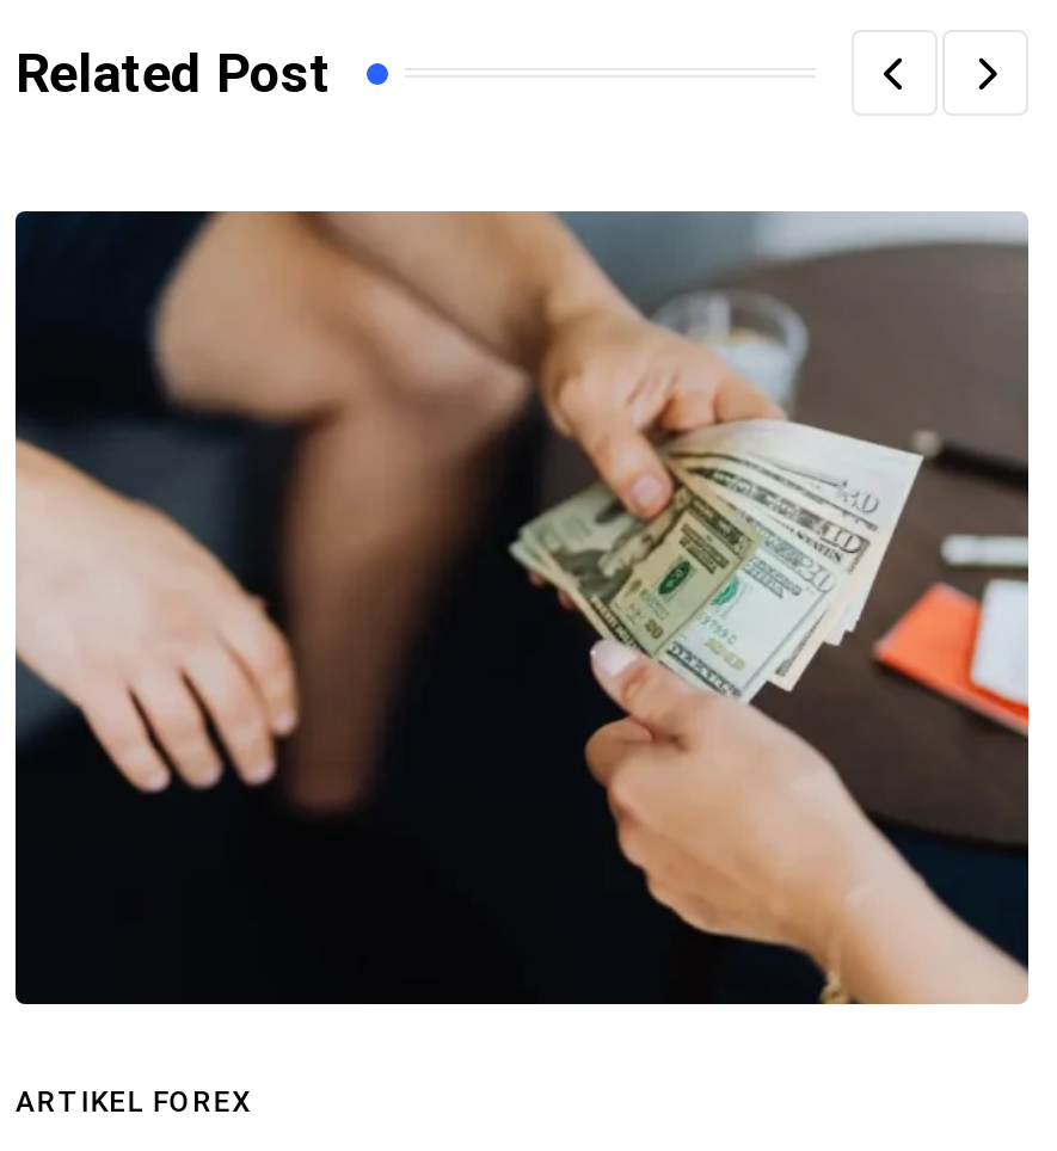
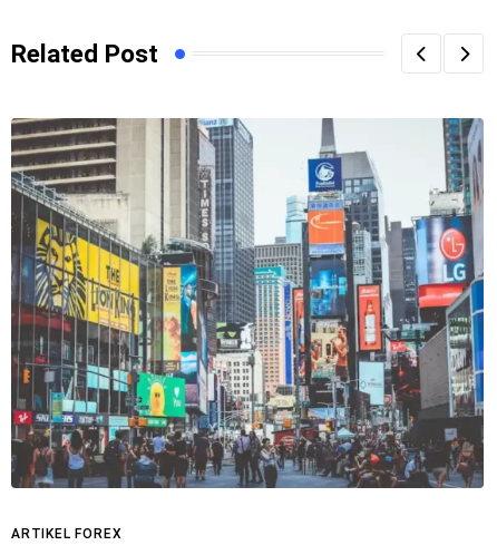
[16,209,1031,1007] [image] -> [10,117,485,489] [image]

